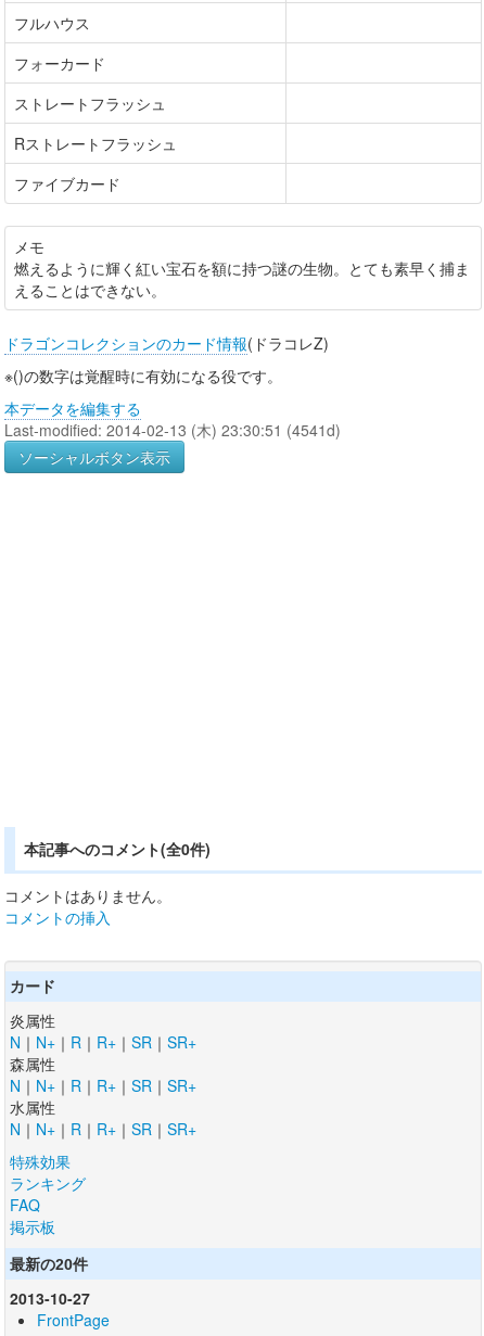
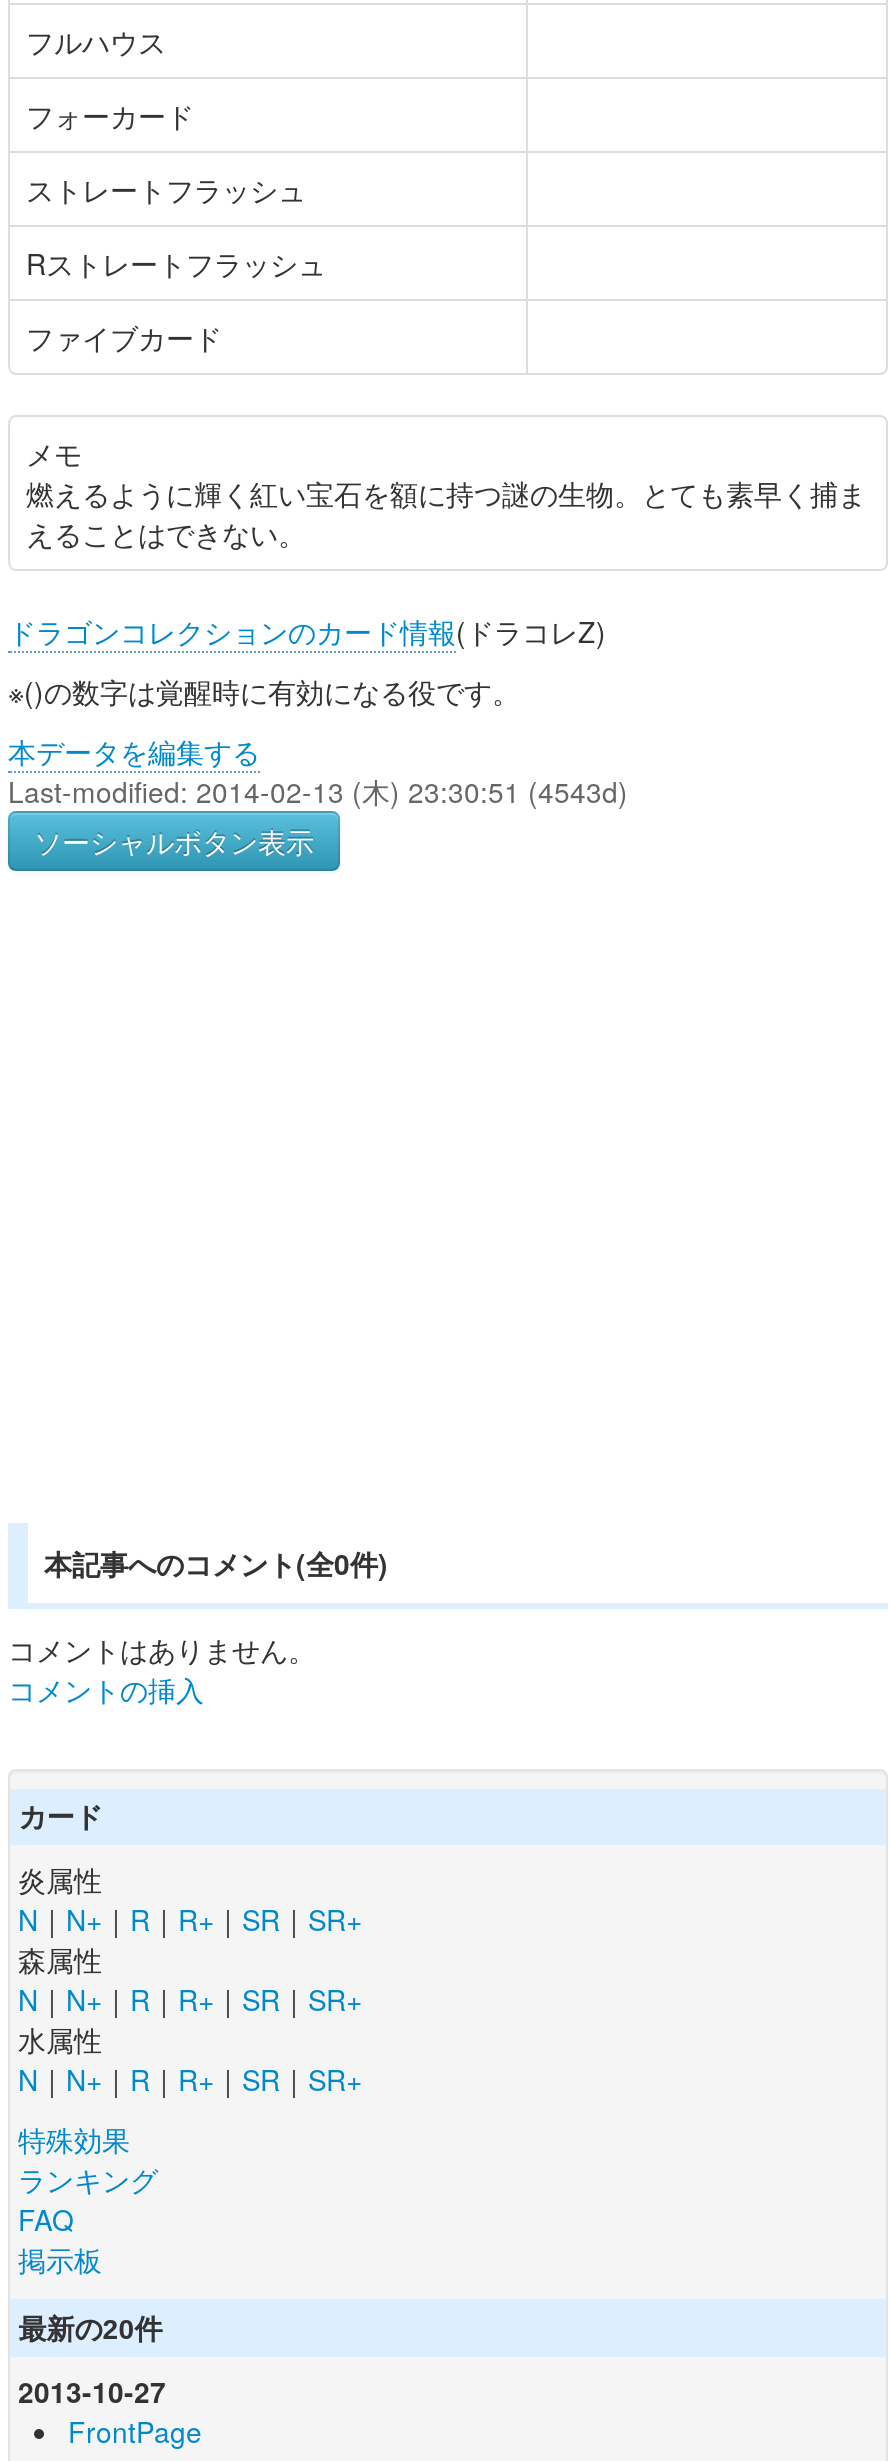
[4,419,341,441] Last-modified: 2014-02-13 (木) 23:30:51 (4541d) -> [8,771,628,811] Last-modified: 2014-02-13 (木) 23:30:51 (4543d)

